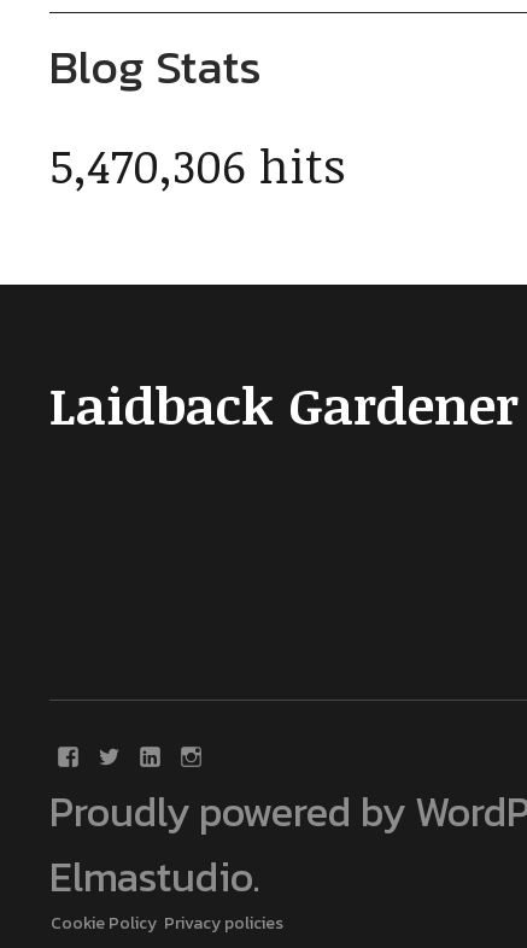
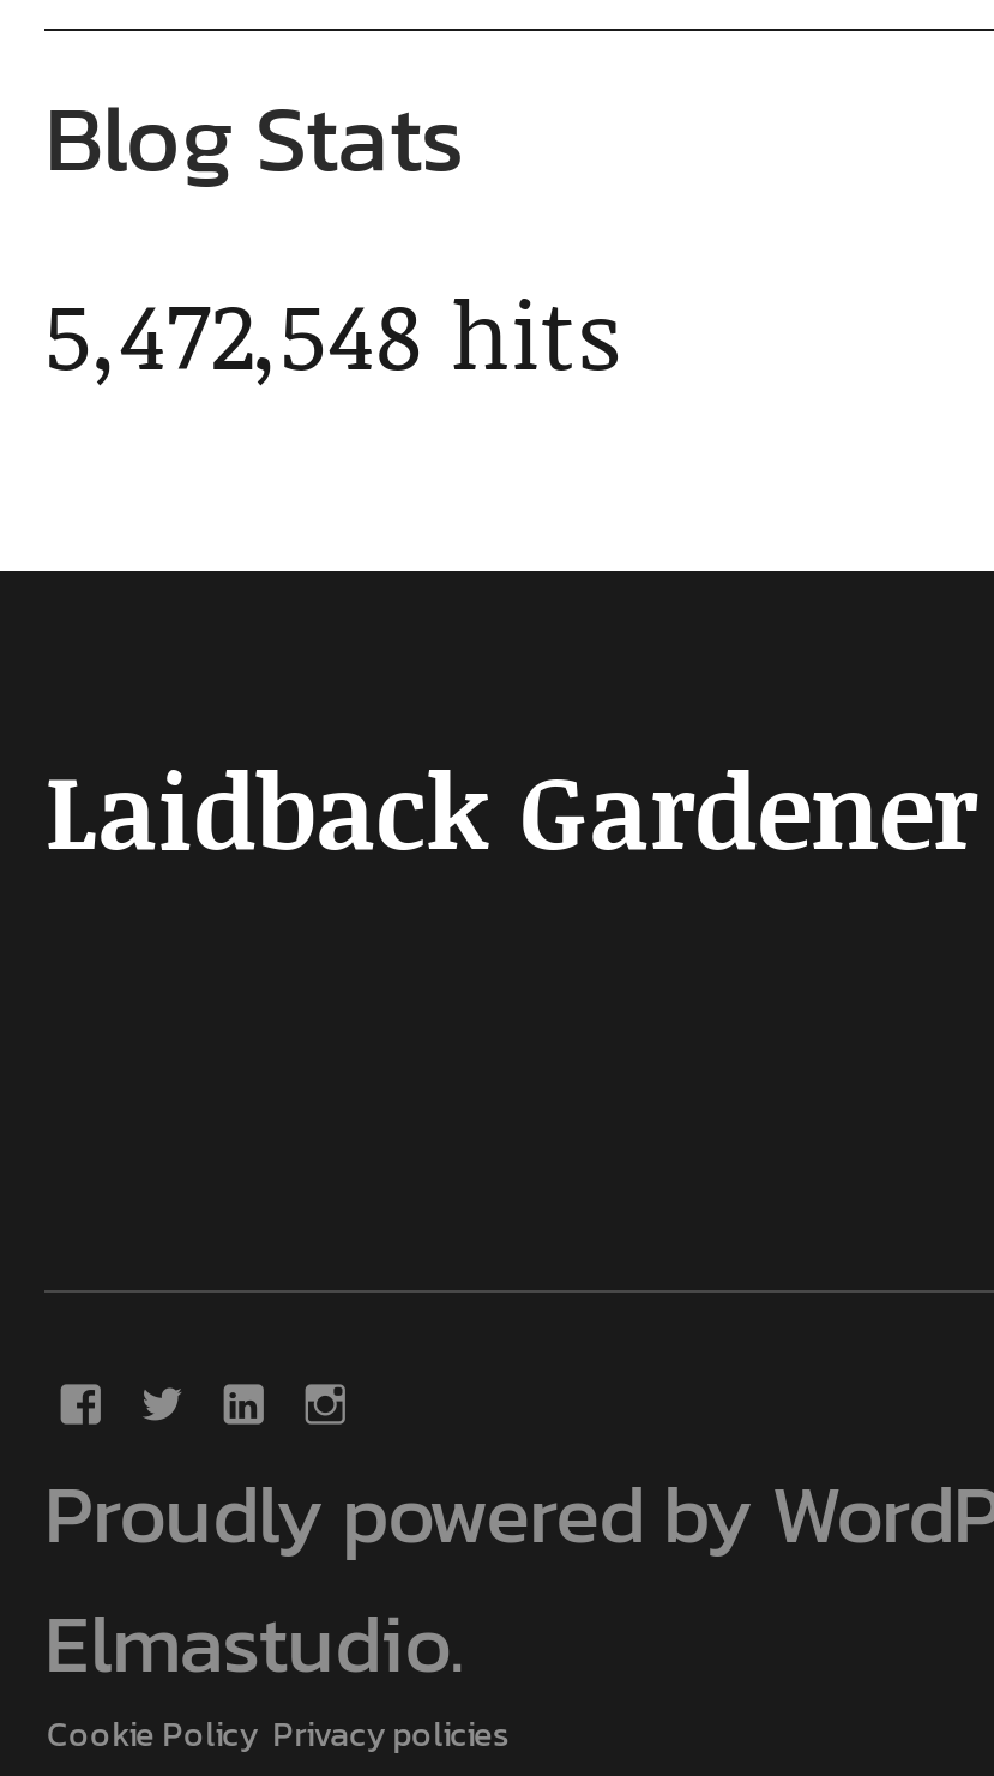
[50,133,346,197] 5,470,306 hits -> [45,269,623,396] 5,472,548 hits

